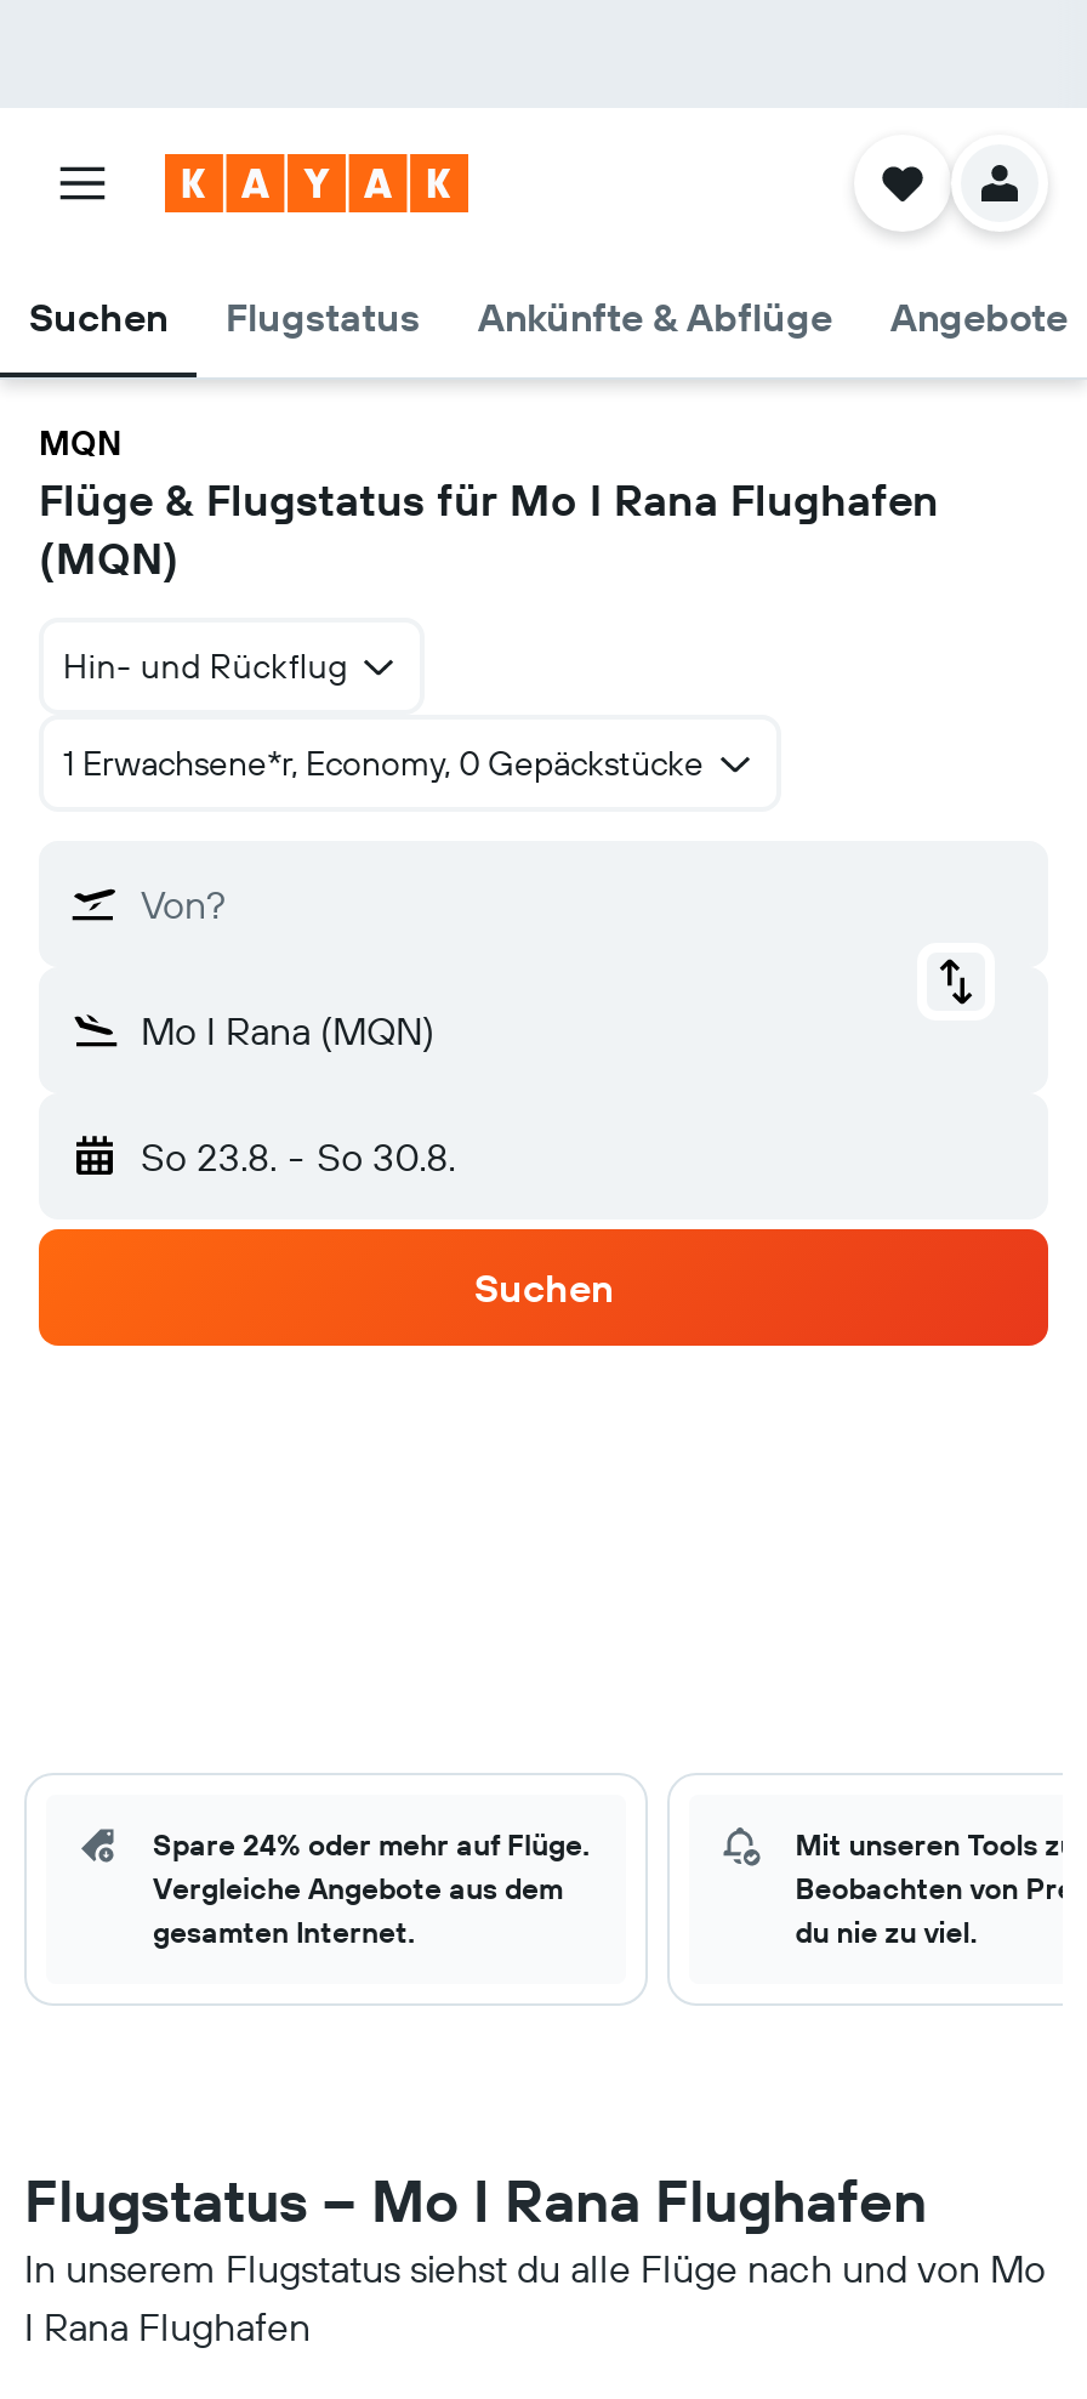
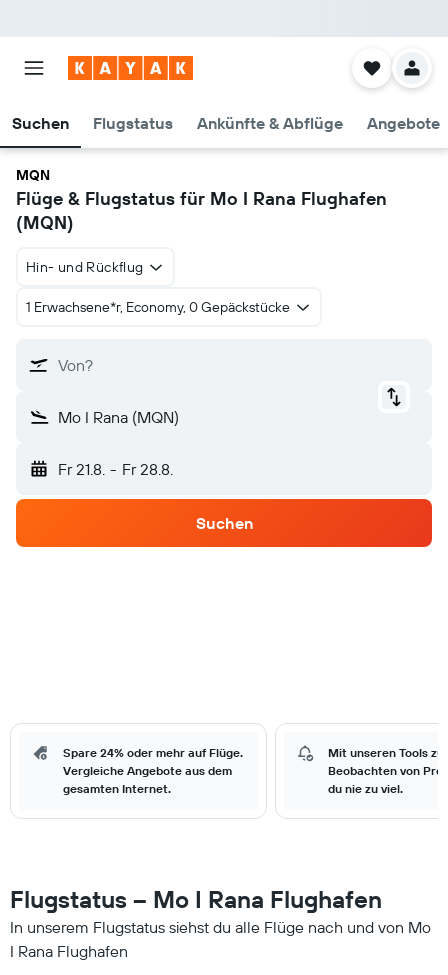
[141,1132,455,1181] So 23.8. - So 30.8. -> [58,459,173,479] Fr 21.8. - Fr 28.8.

